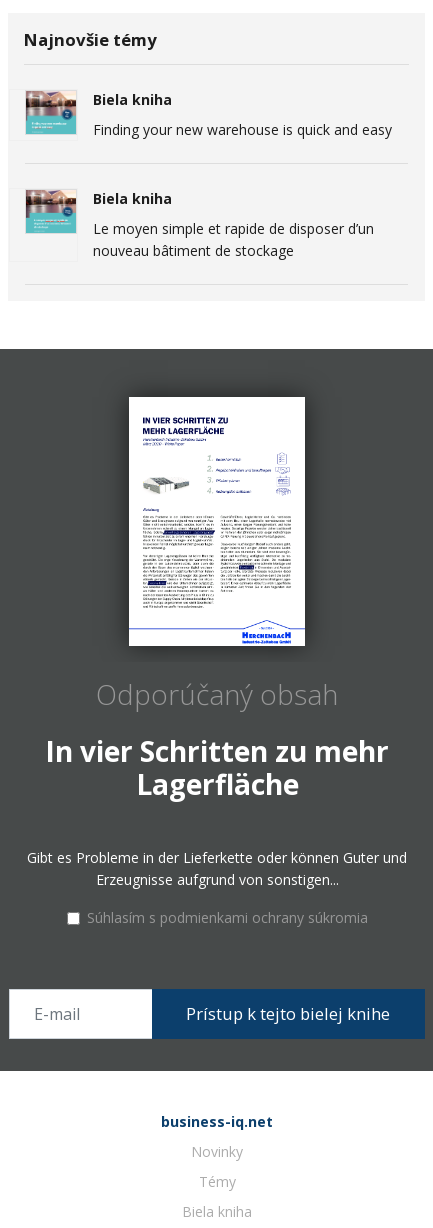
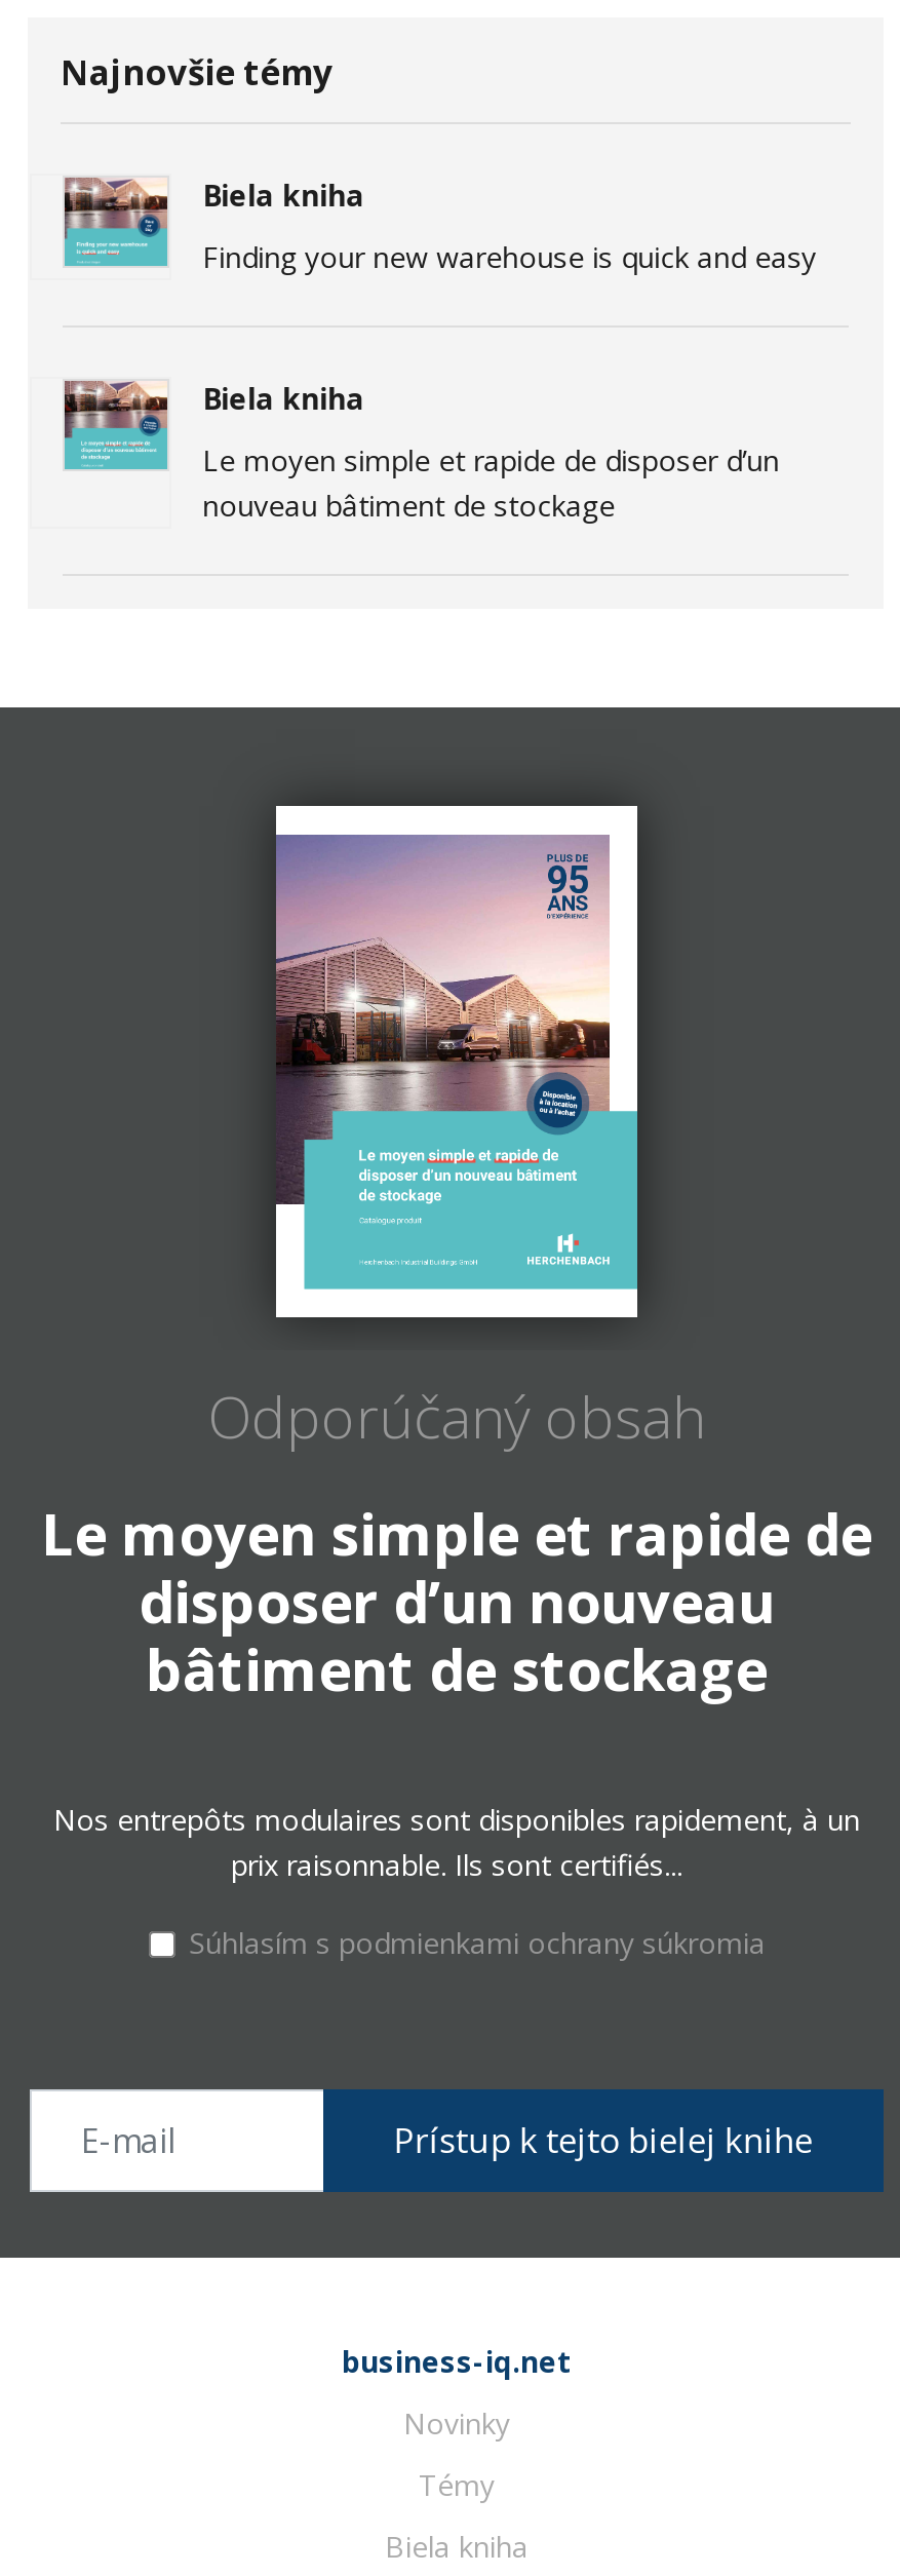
[128,411,306,645] [image] -> [276,833,639,1315] [image]
[45,732,389,803] In vier Schritten zu mehr | Lagerfläche -> [41,1493,872,1707] Le moyen simple et rapide de | disposer d’un nouveau | bâtiment de stockage
[27,848,407,889] Gibt es Probleme in der Lieferkette oder können Guter und | Erzeugnisse aufgrund von sonstigen... -> [53,1799,860,1884] Nos entrepôts modulaires sont disponibles rapidement, à un | prix raisonnable. Ils sont certifiés...

